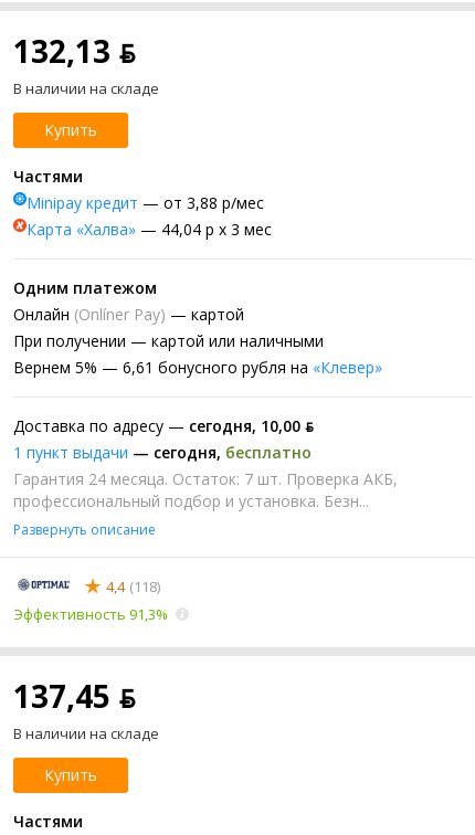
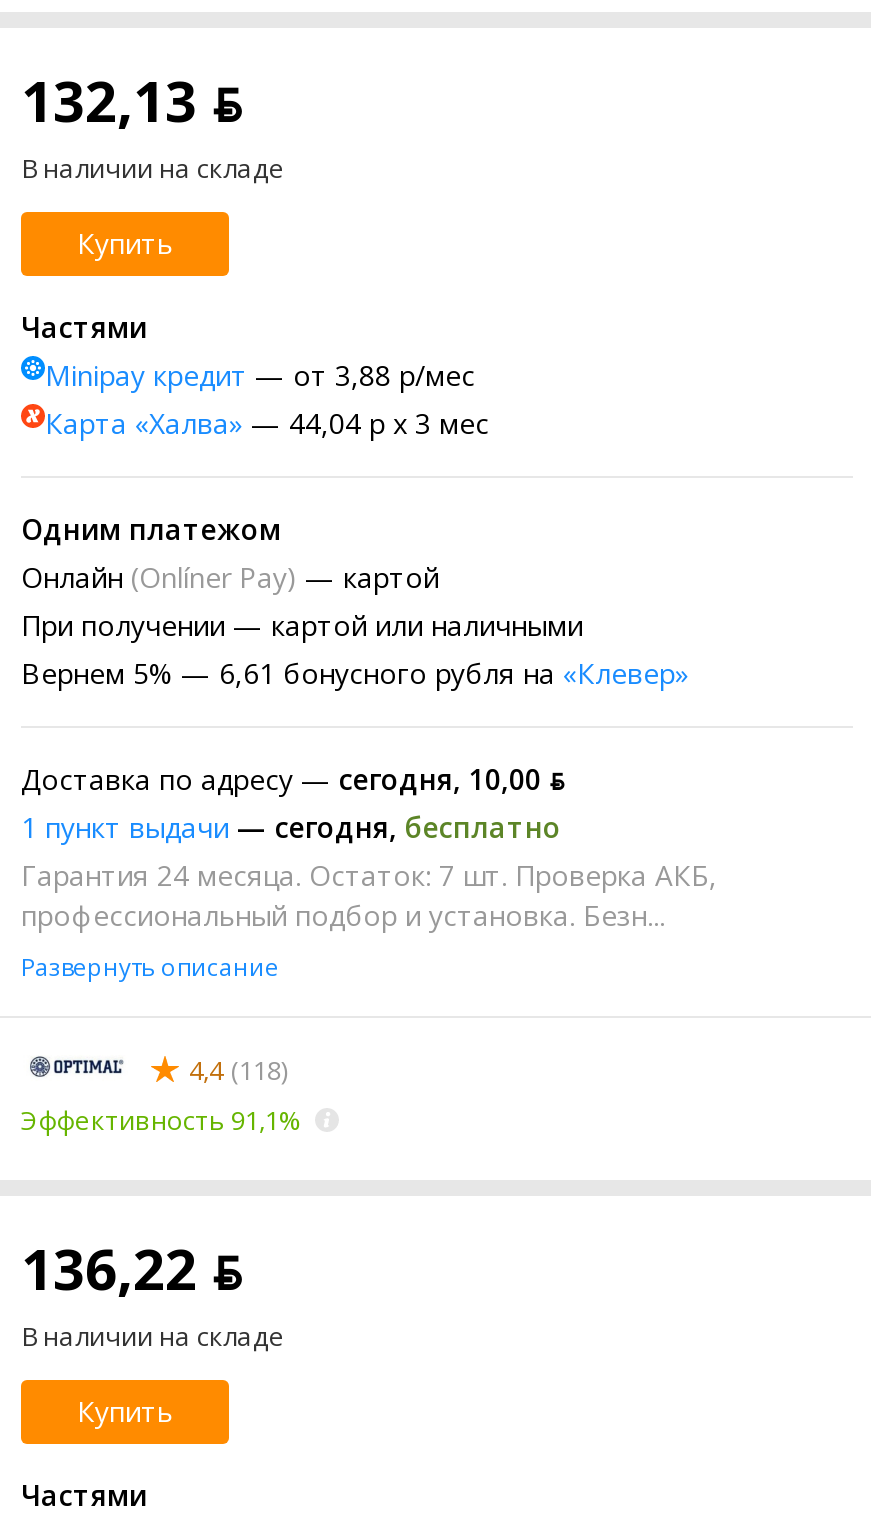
[13,604,168,624] Эффективность 91,3% -> [21,1102,301,1138] Эффективность 91,1%
[13,675,136,717] 137,45 ƃ -> [21,1230,243,1306] 136,22 ƃ

